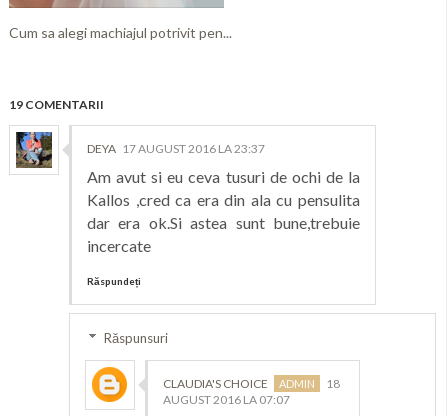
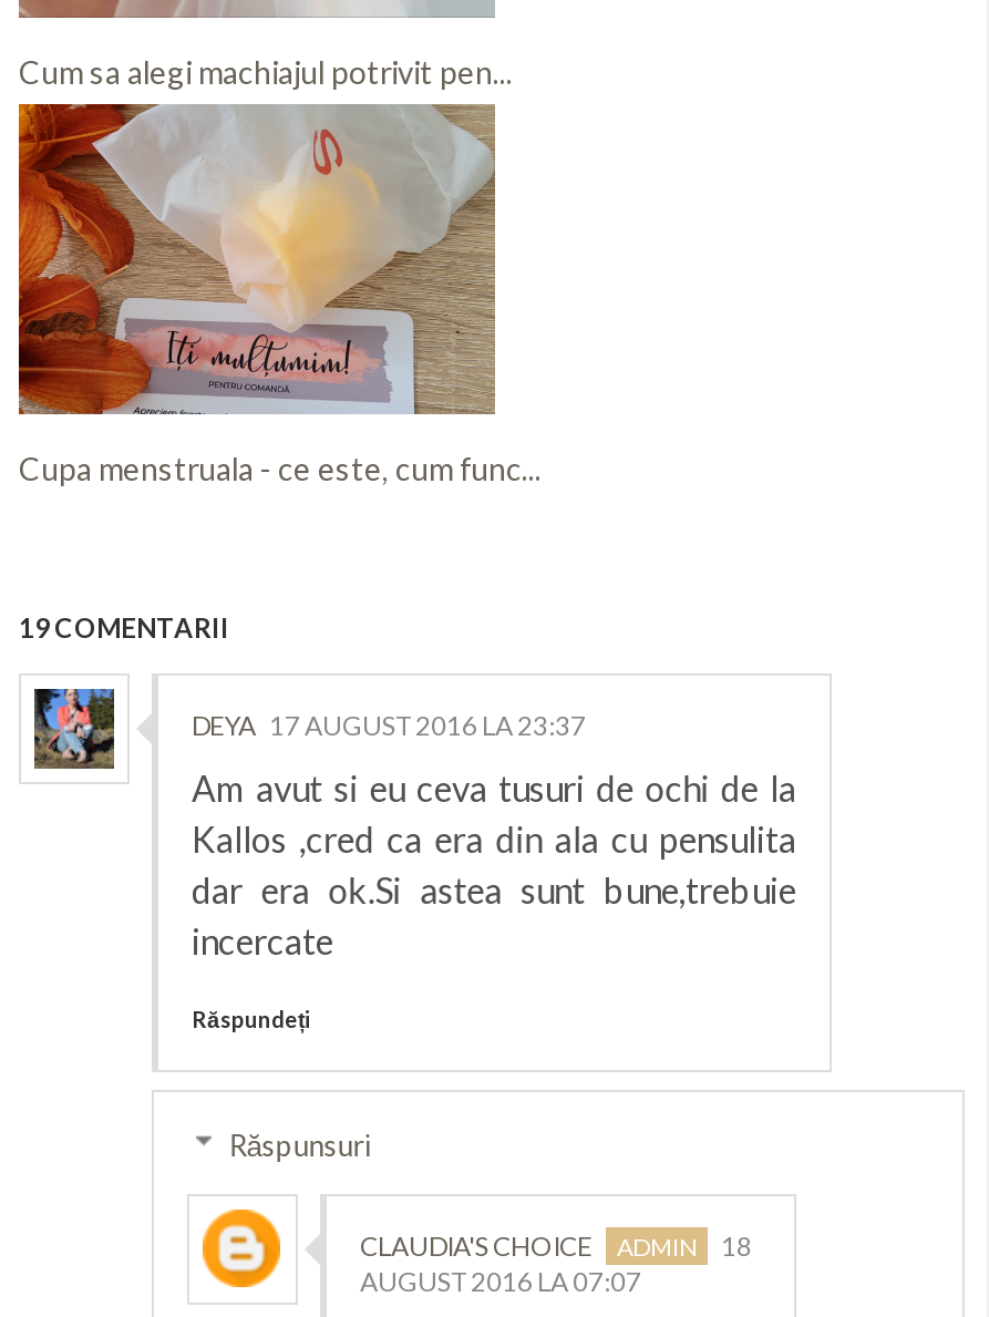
none -> [17,102,542,488] [image] | Cupa menstruala - ce este, cum func...

